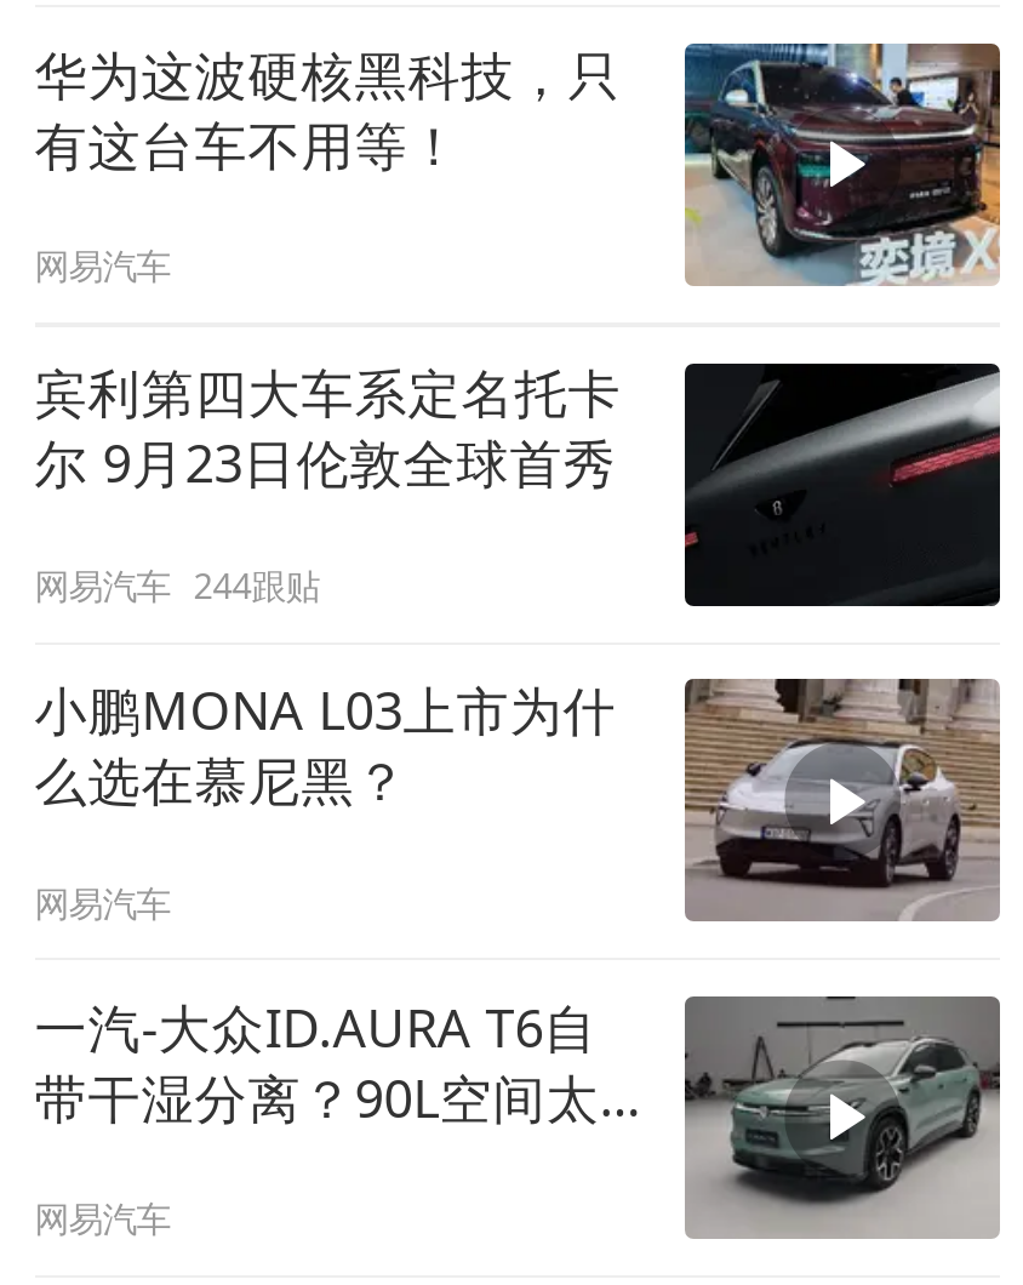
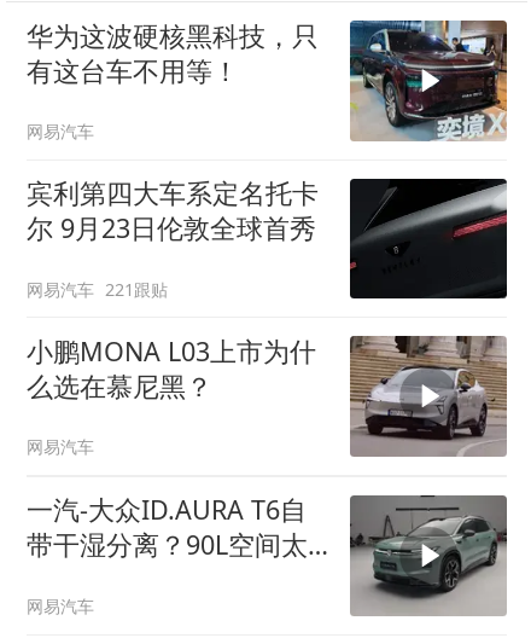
[34,562,320,608] 网易汽车 244跟贴 -> [26,278,168,301] 网易汽车 221跟贴

